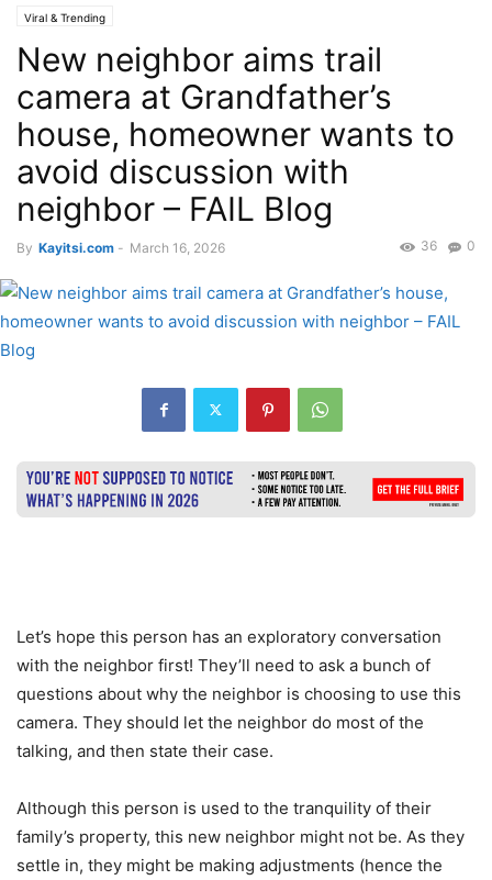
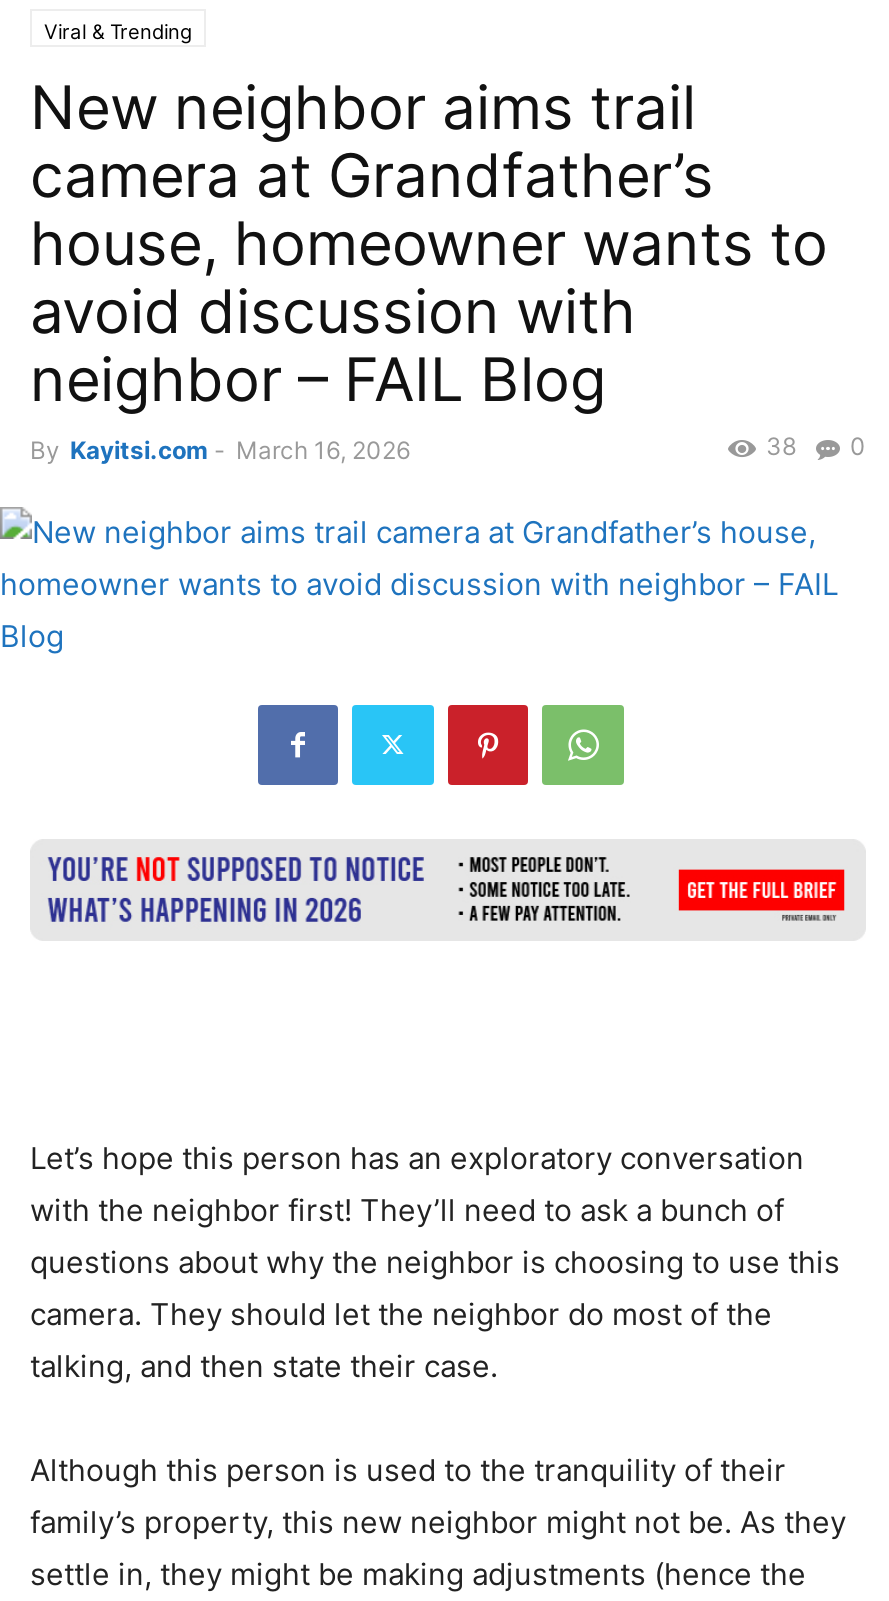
[421,238,476,254] 36 0 -> [766,432,866,462] 38 0

